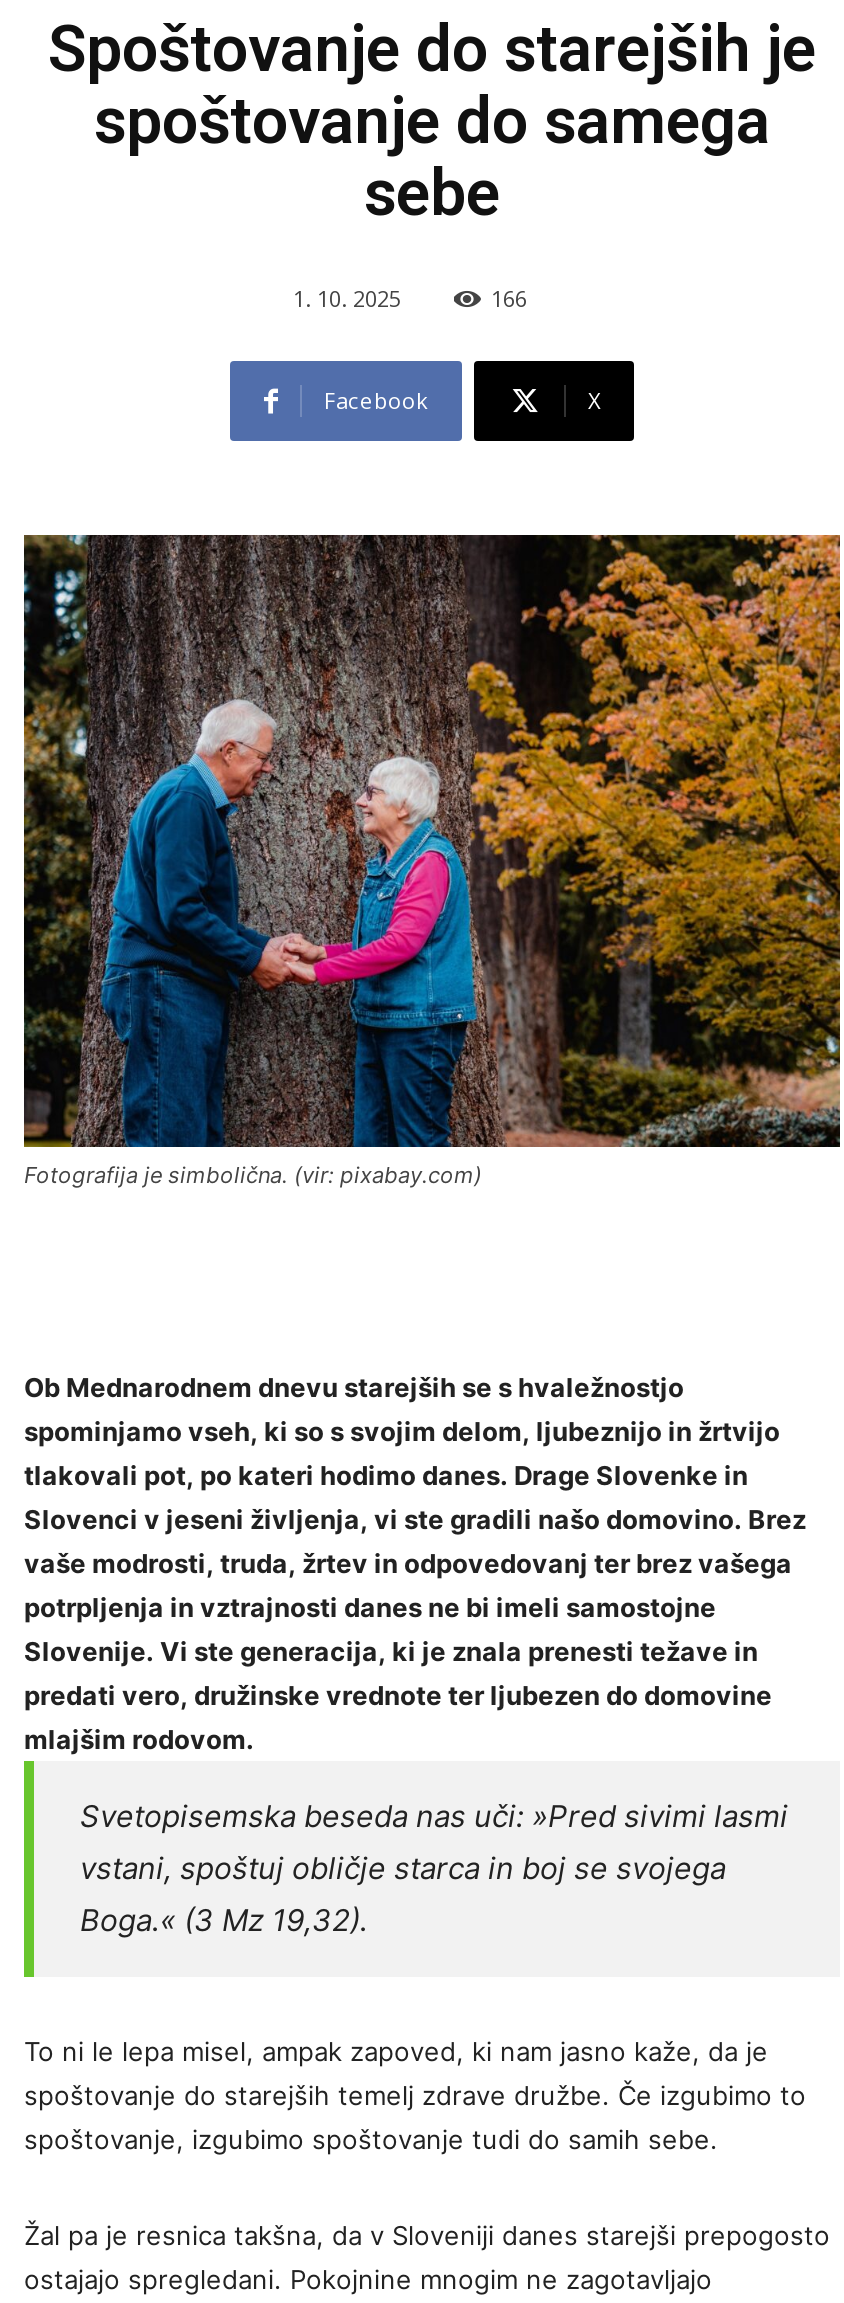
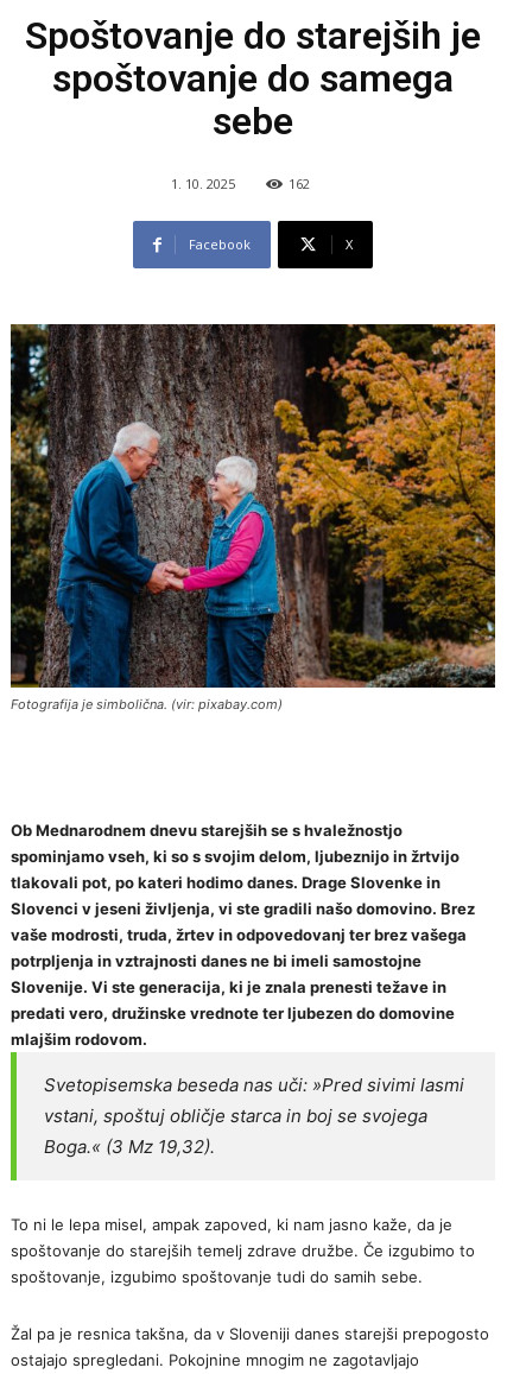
[491,283,527,313] 166 -> [288,175,309,193] 162

